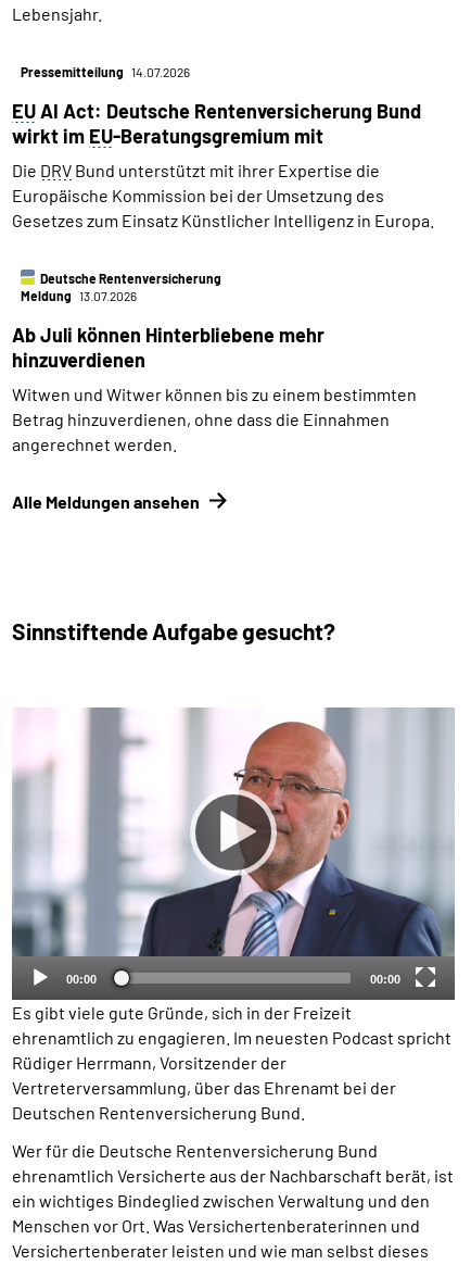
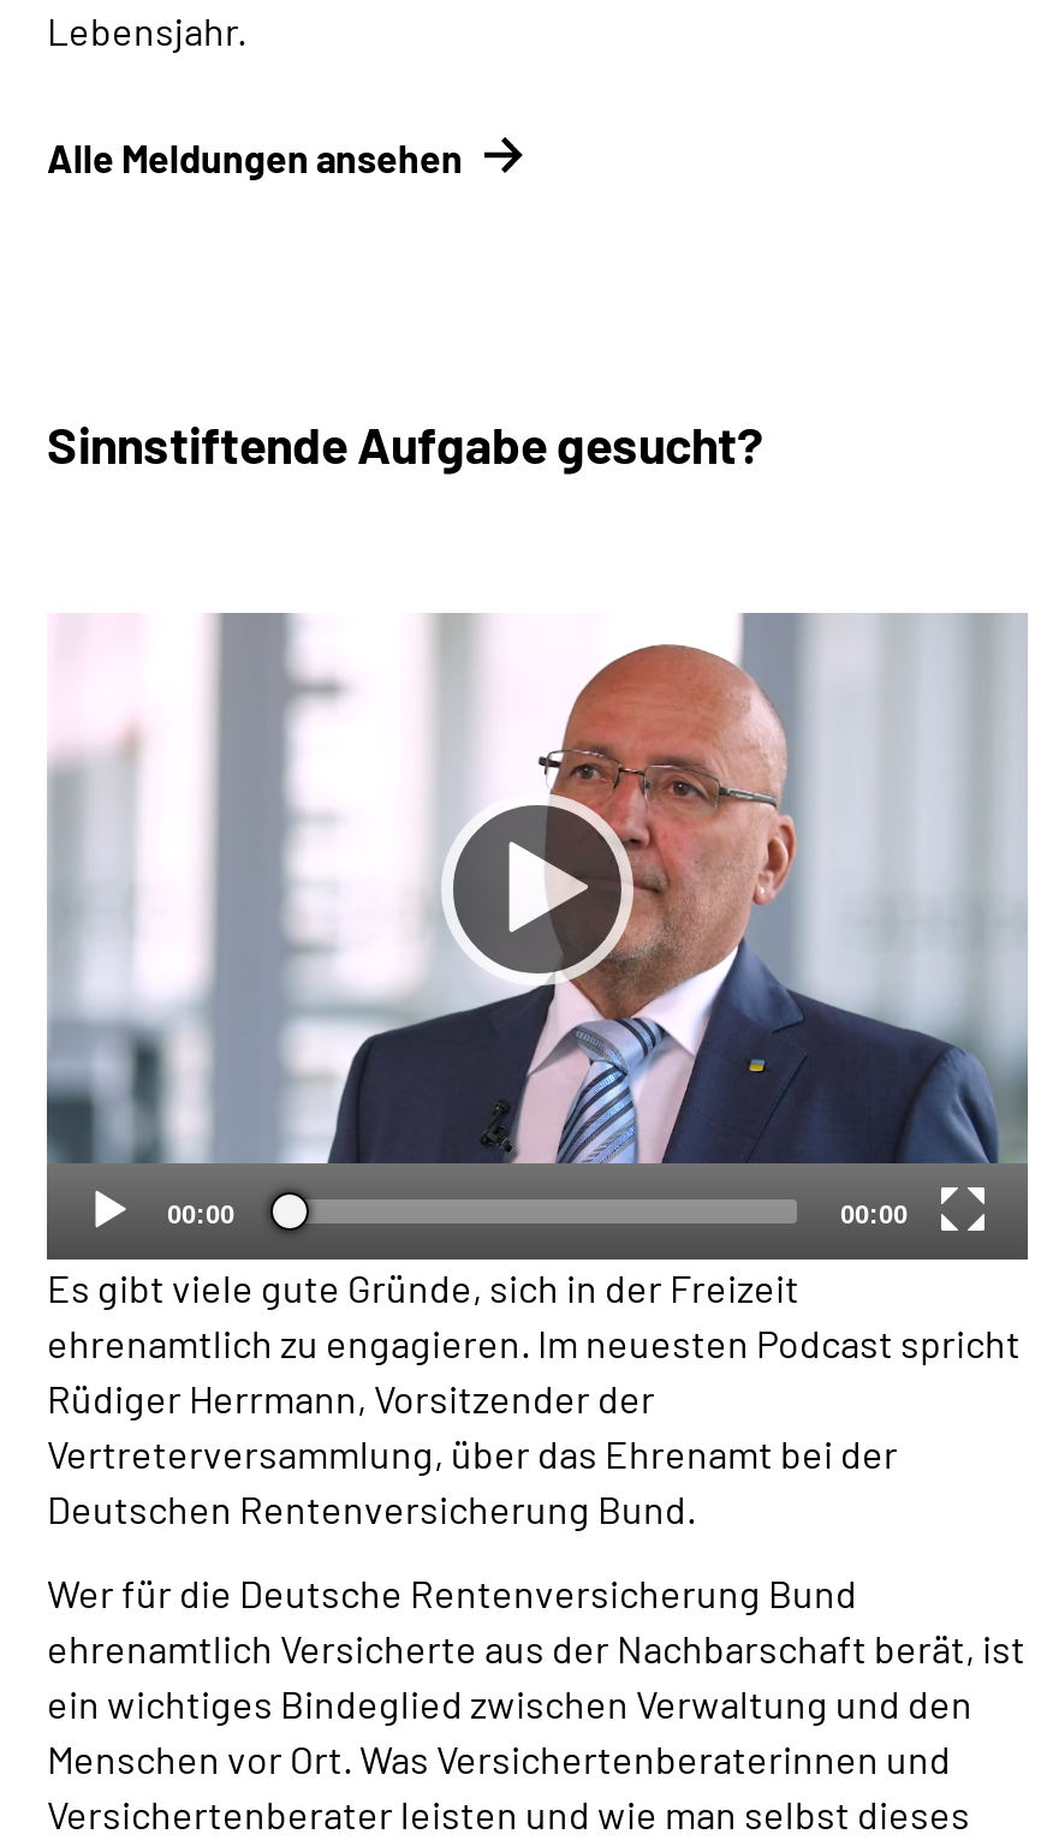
[12,64,434,454] Pressemitteilung 14.07.2026 | EU AI Act: Deutsche Rentenversicherung Bund | wirkt im EU-Beratungsgremium mit | Die DRV Bund unterstützt mit ihrer Expertise die | Europäische Kommission bei der Umsetzung des | Gesetzes zum Einsatz Künstlicher Intelligenz in Europa. | Deutsche Rentenversicherung | Meldung 13.07.2026 | Ab Juli können Hinterbliebene mehr | hinzuverdienen | Witwen und Witwer können bis zu einem bestimmten | Betrag hinzuverdienen, ohne dass die Einnahmen | angerechnet werden. -> none

